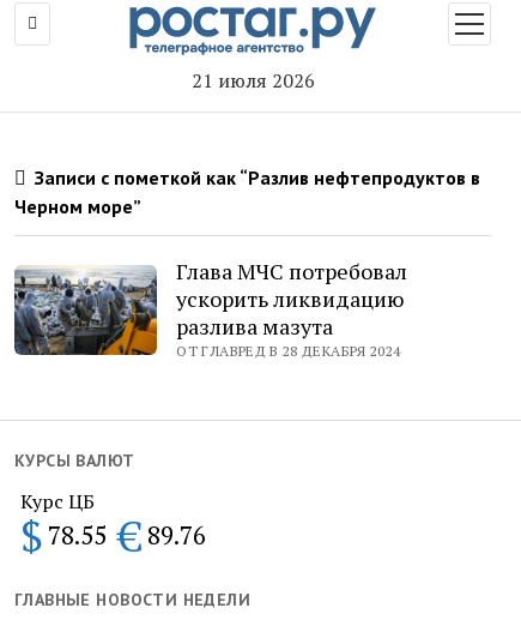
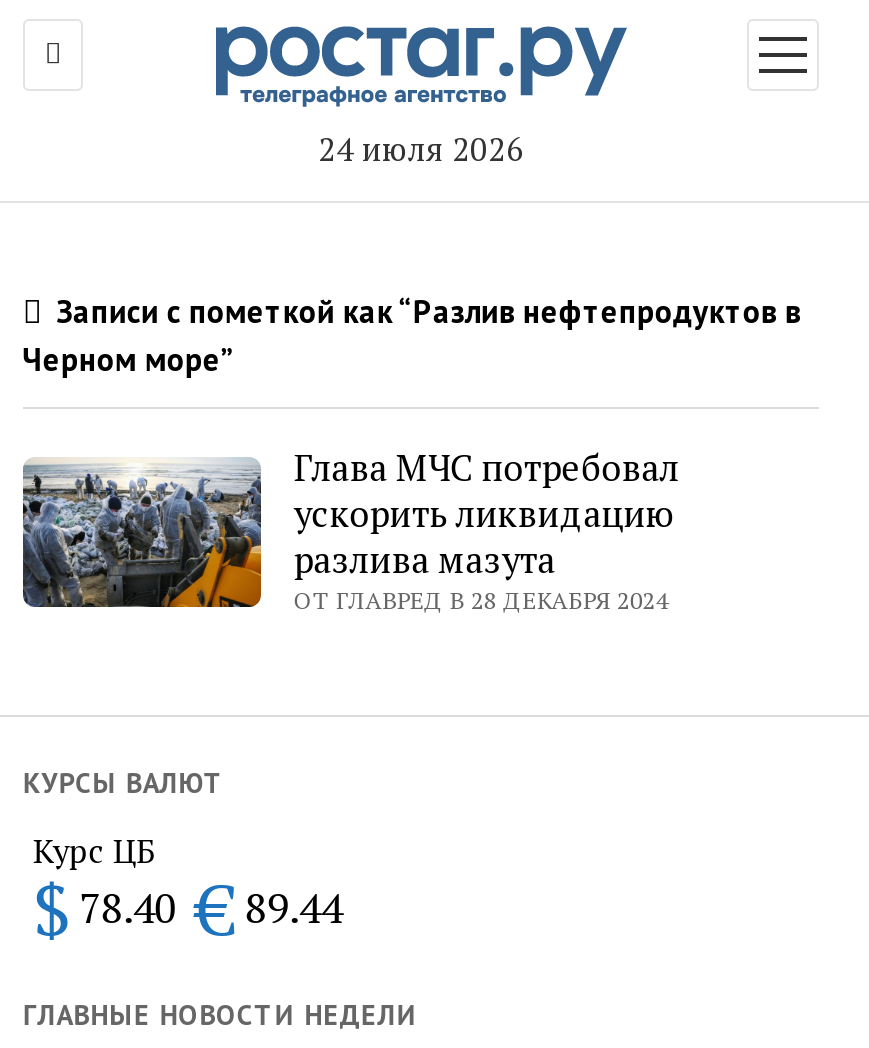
[191,67,314,94] 21 июля 2026 -> [318,127,524,171] 24 июля 2026
[20,507,206,563] $ 78.55 € 89.76 -> [33,861,343,955] $ 78.40 € 89.44

